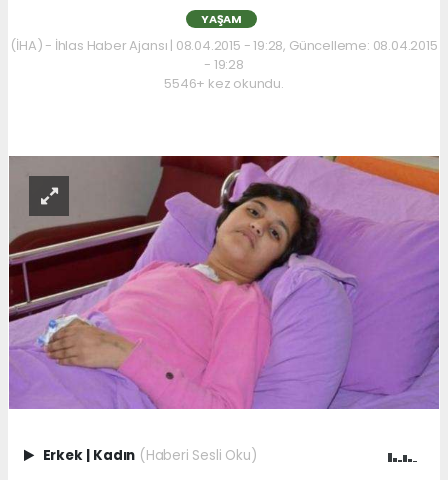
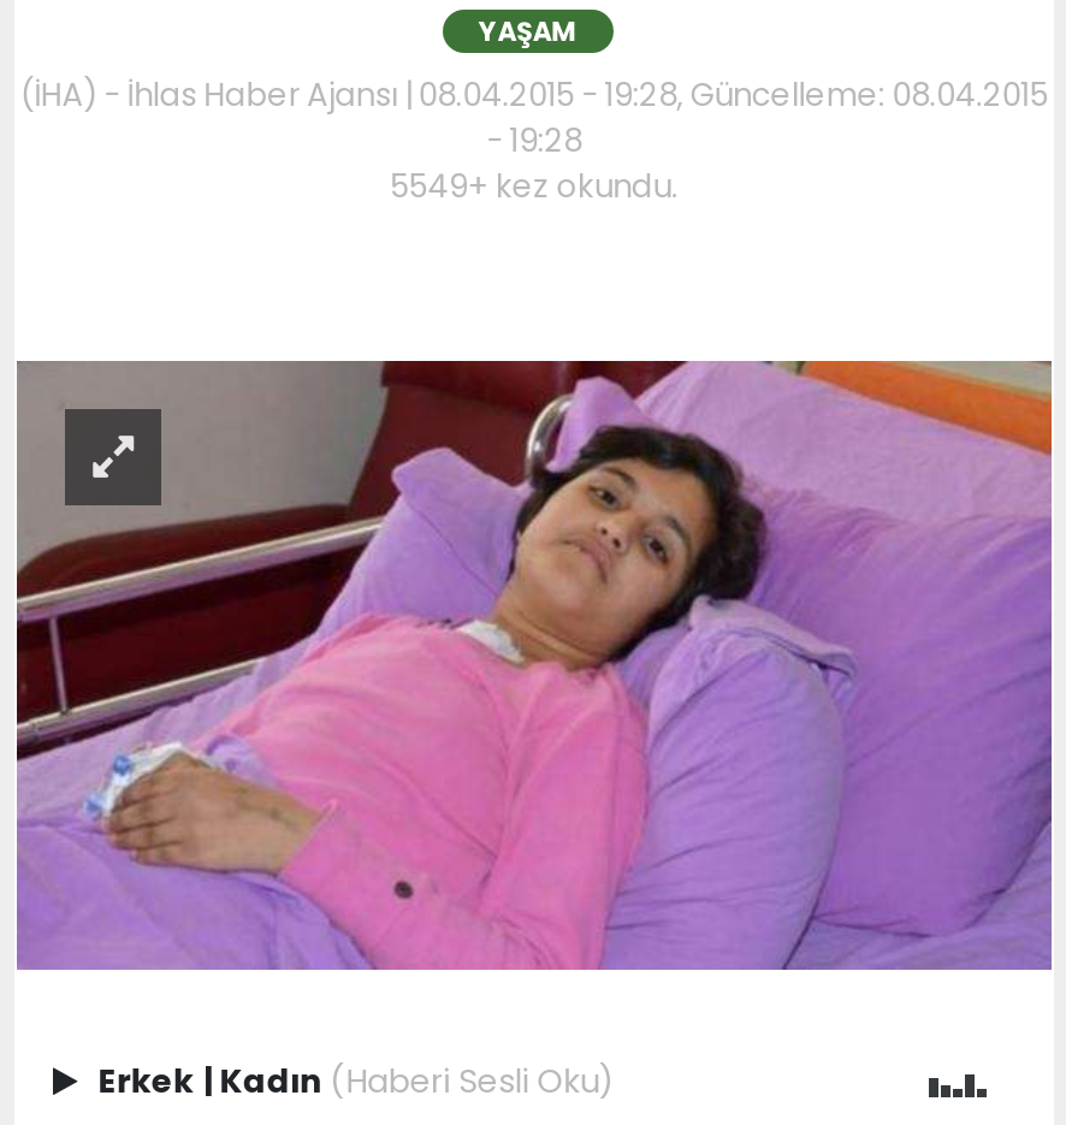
[164,74,284,93] 5546+ kez okundu. -> [390,163,678,209] 5549+ kez okundu.

